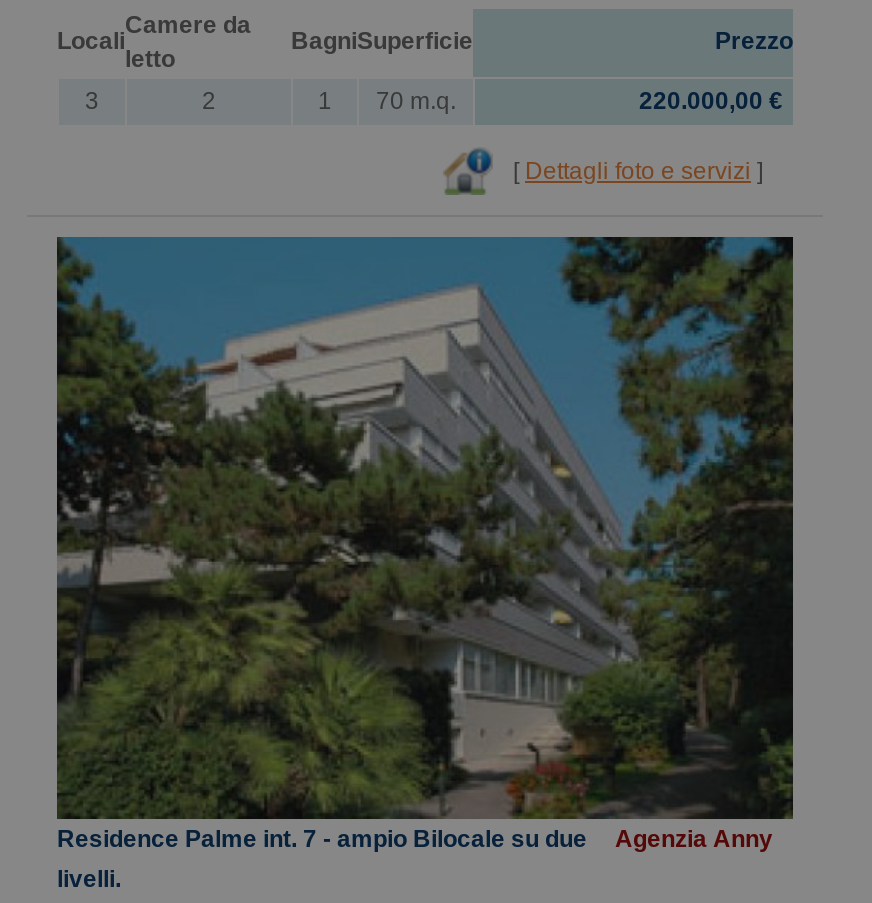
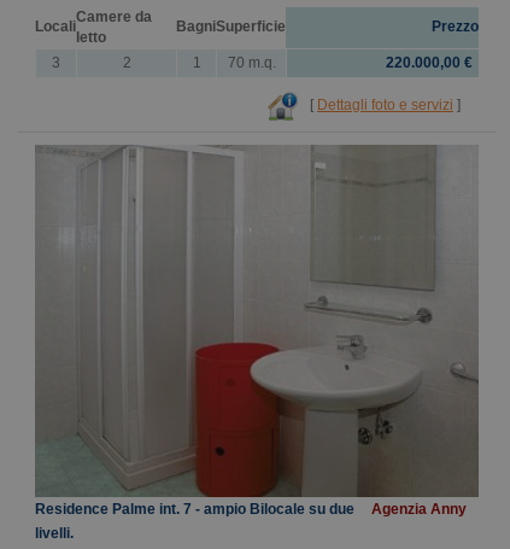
[57,236,795,820] [image] -> [36,145,480,497] [image]

